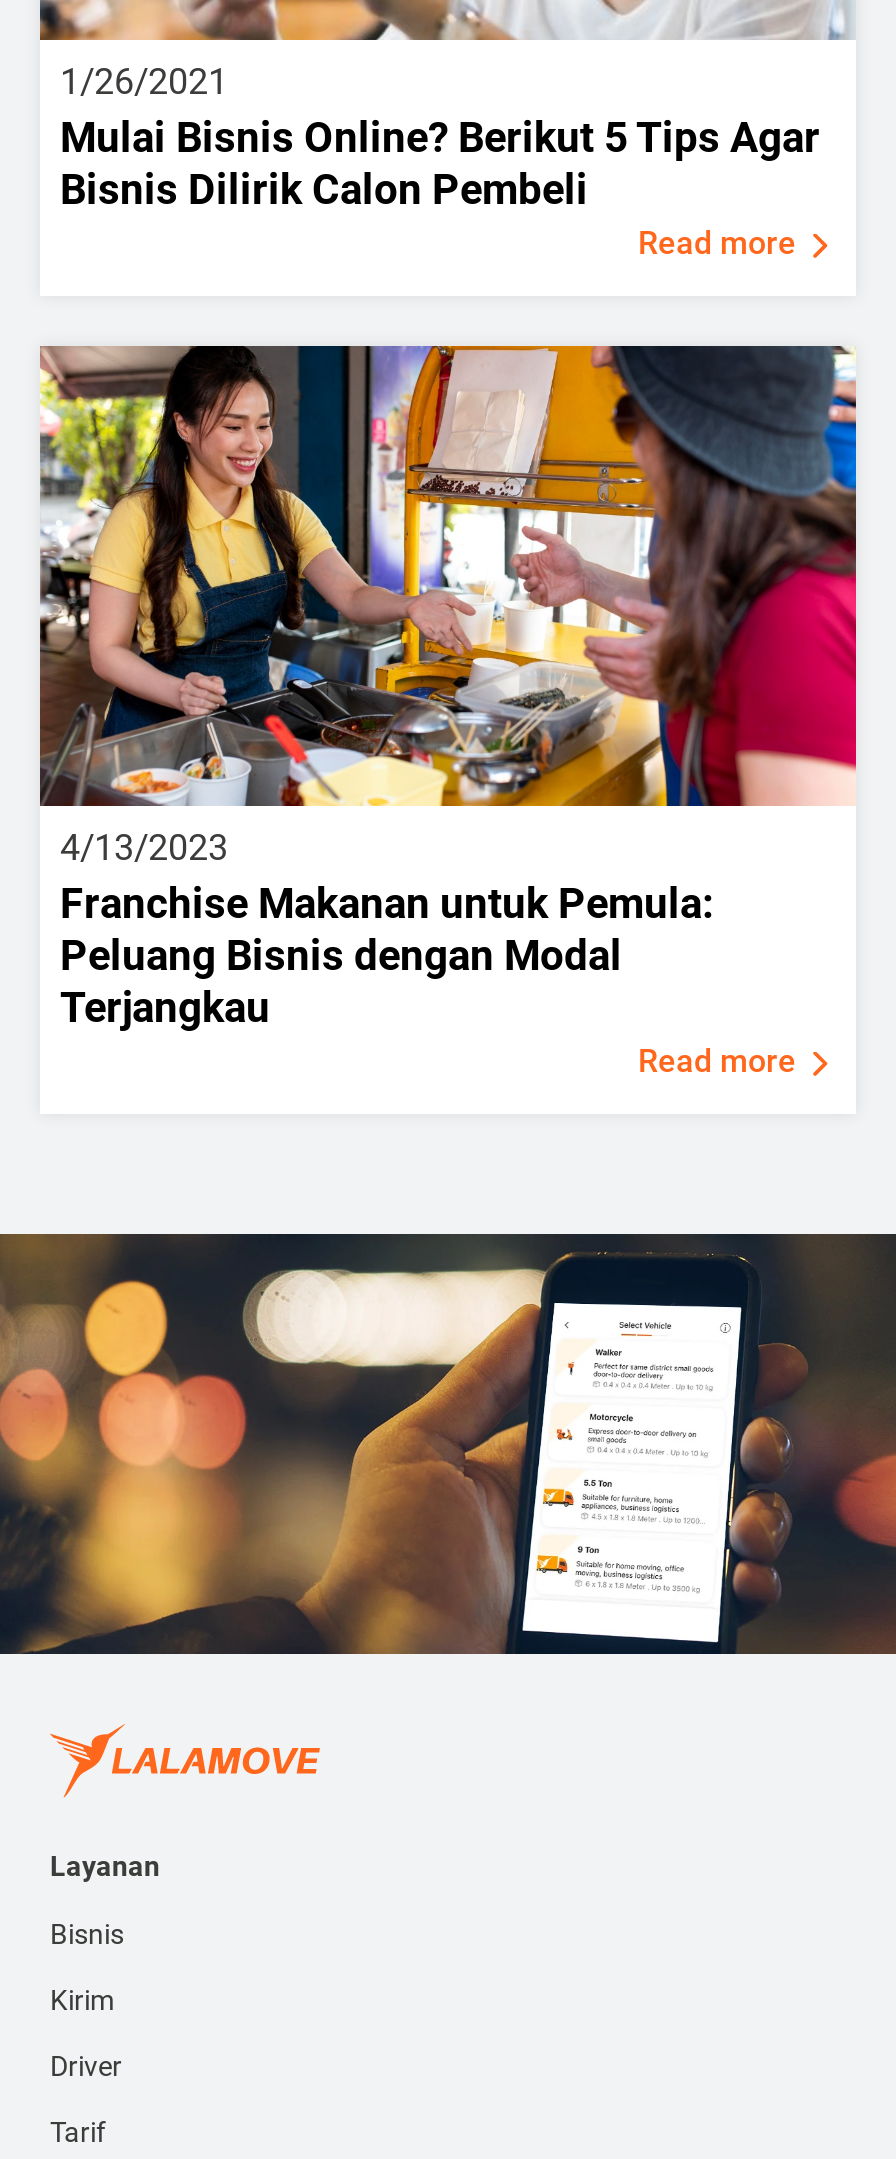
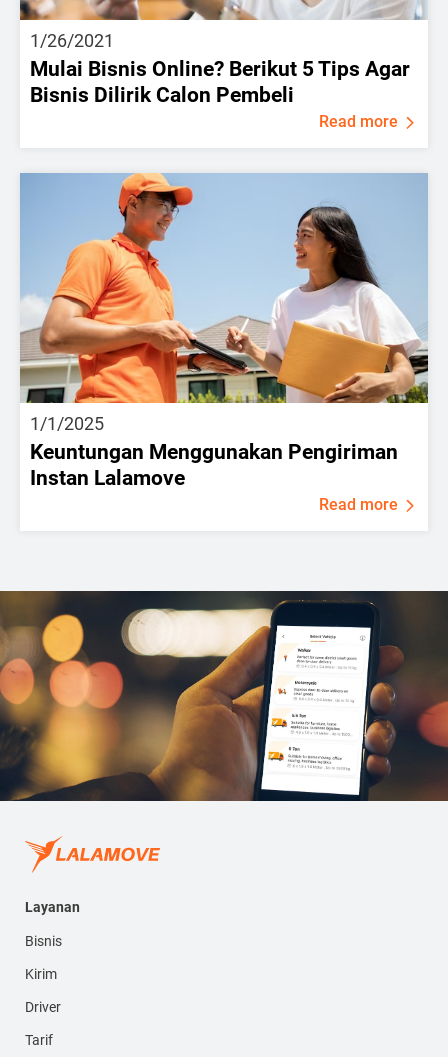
[38,344,858,1031] [image] | 4/13/2023 | Franchise Makanan untuk Pemula: | Peluang Bisnis dengan Modal | Terjangkau -> [19,173,429,489] [image] | 1/1/2025 | Keuntungan Menggunakan Pengiriman | Instan Lalamove

